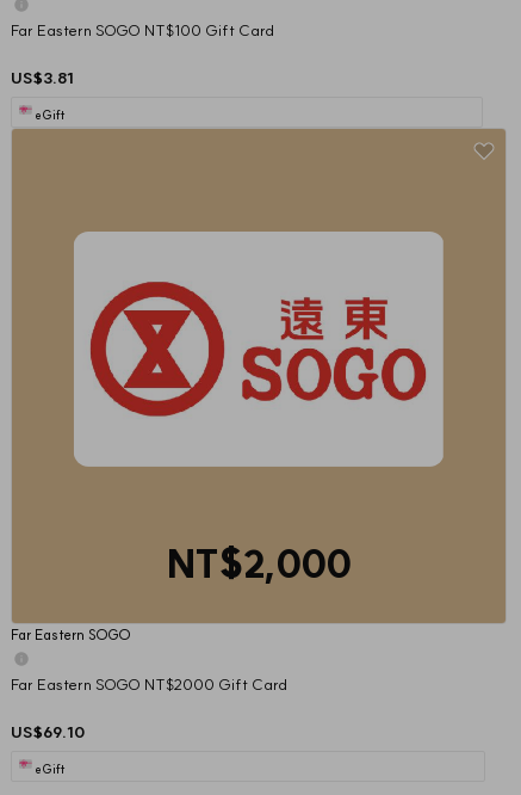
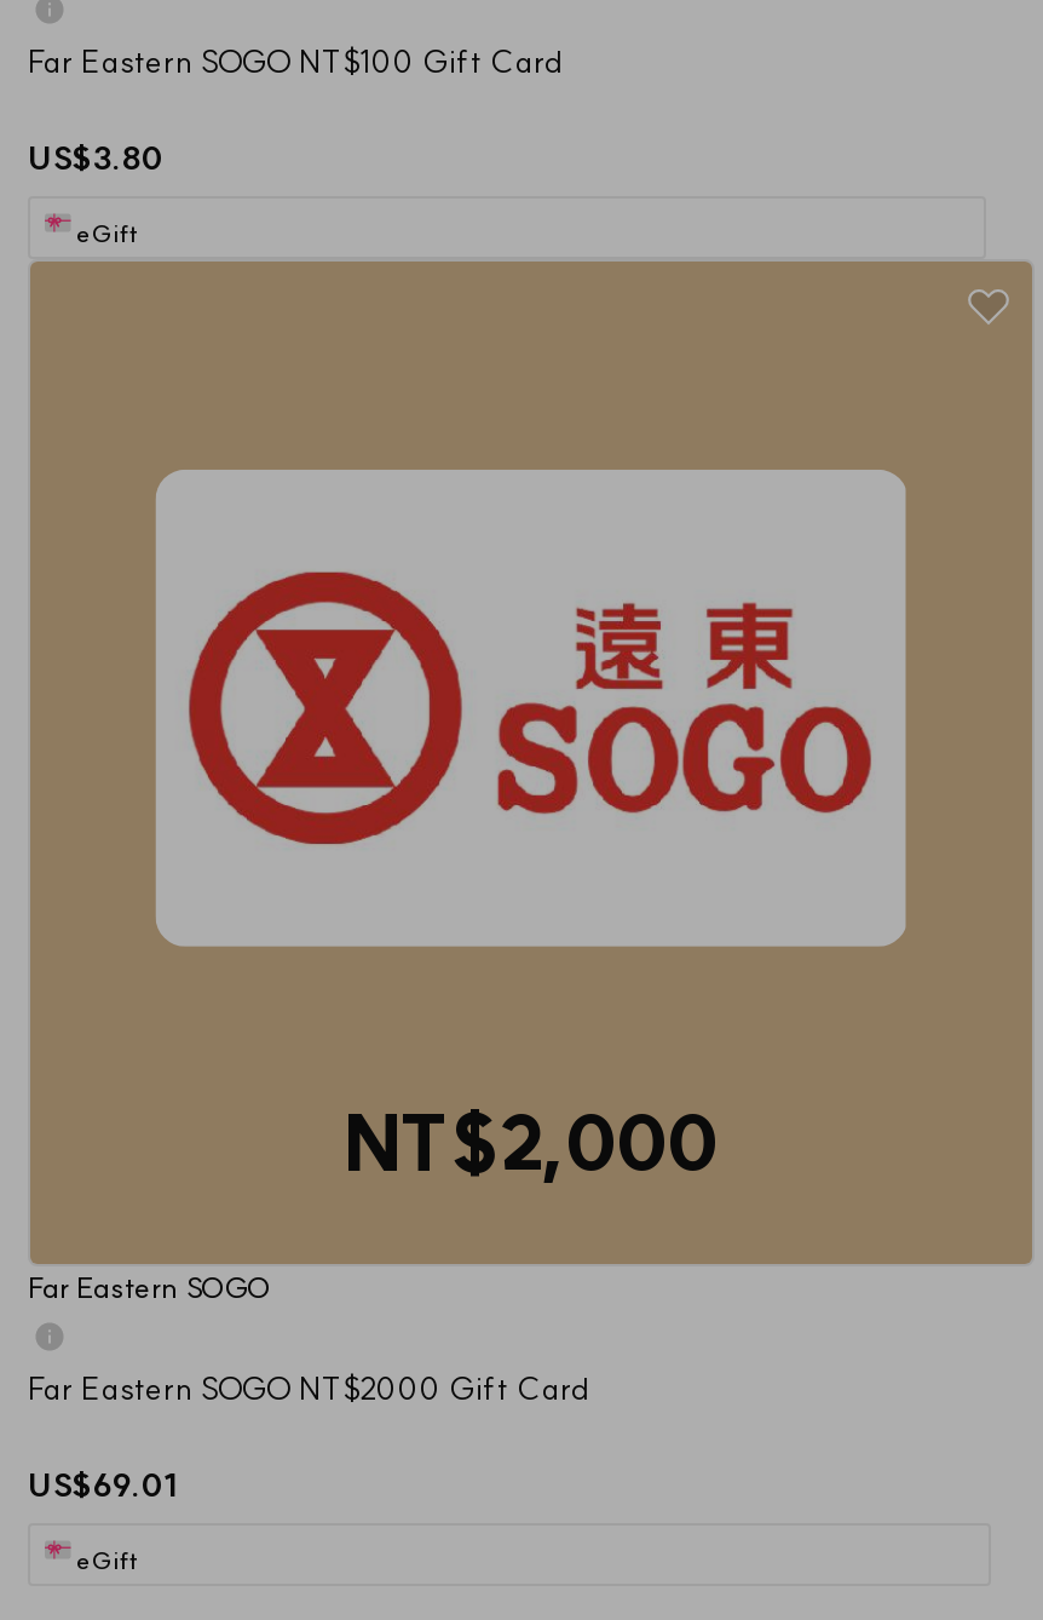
[11,68,74,87] US$3.81 -> [28,138,163,177] US$3.80
[11,722,85,741] US$69.10 -> [28,1465,178,1504] US$69.01

